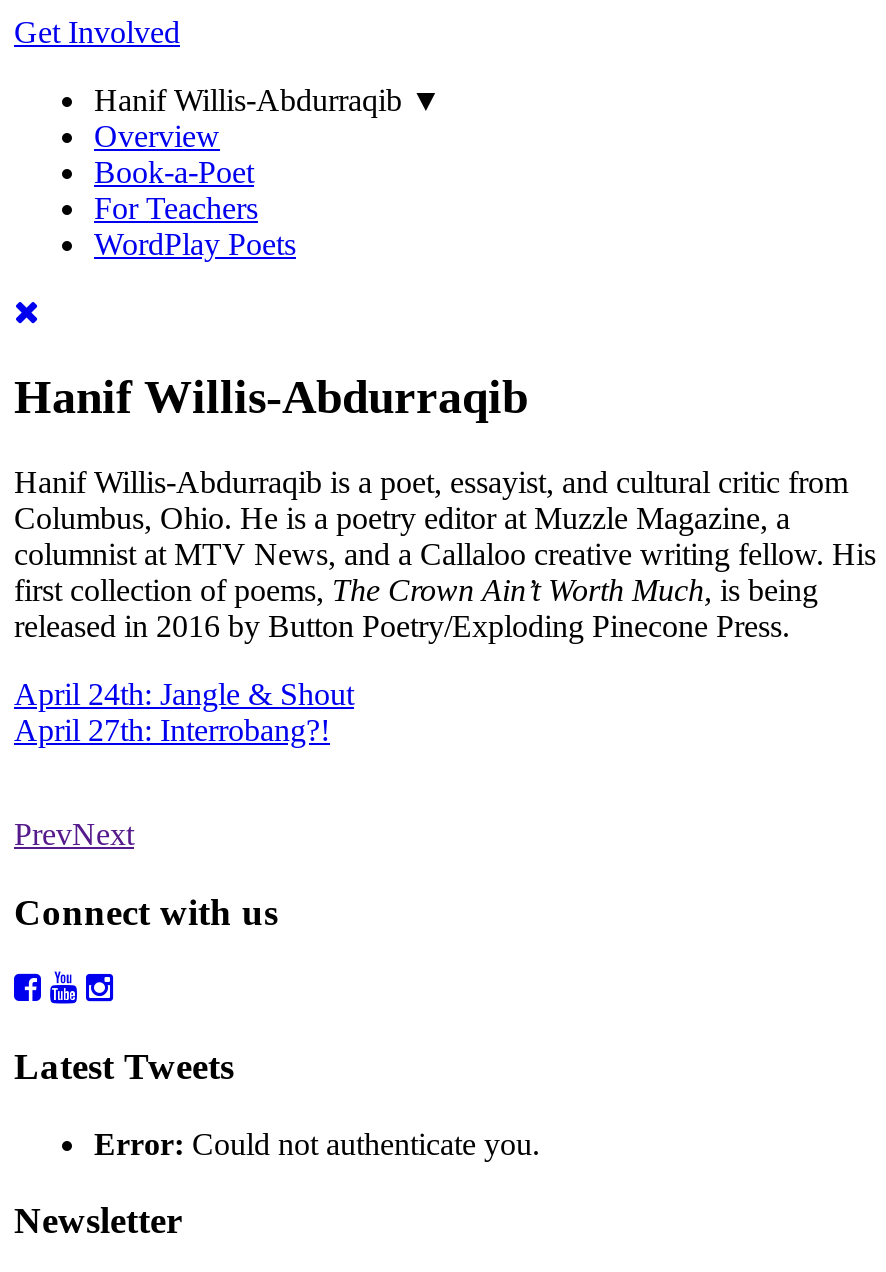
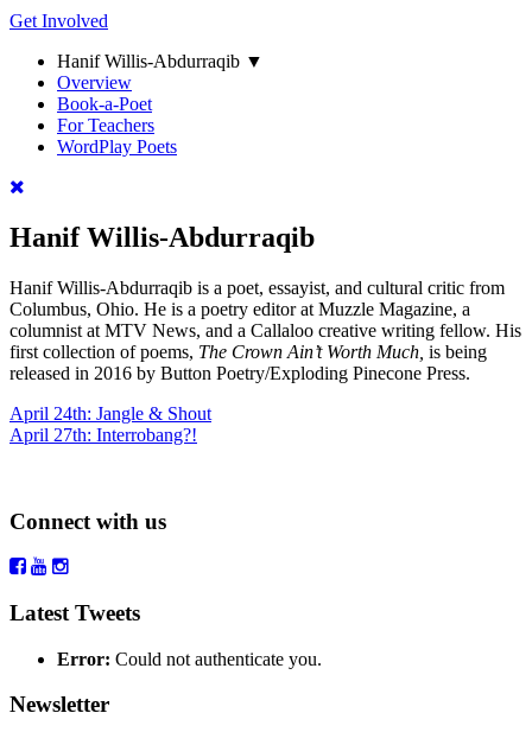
[14,817,134,851] PrevNext -> none

